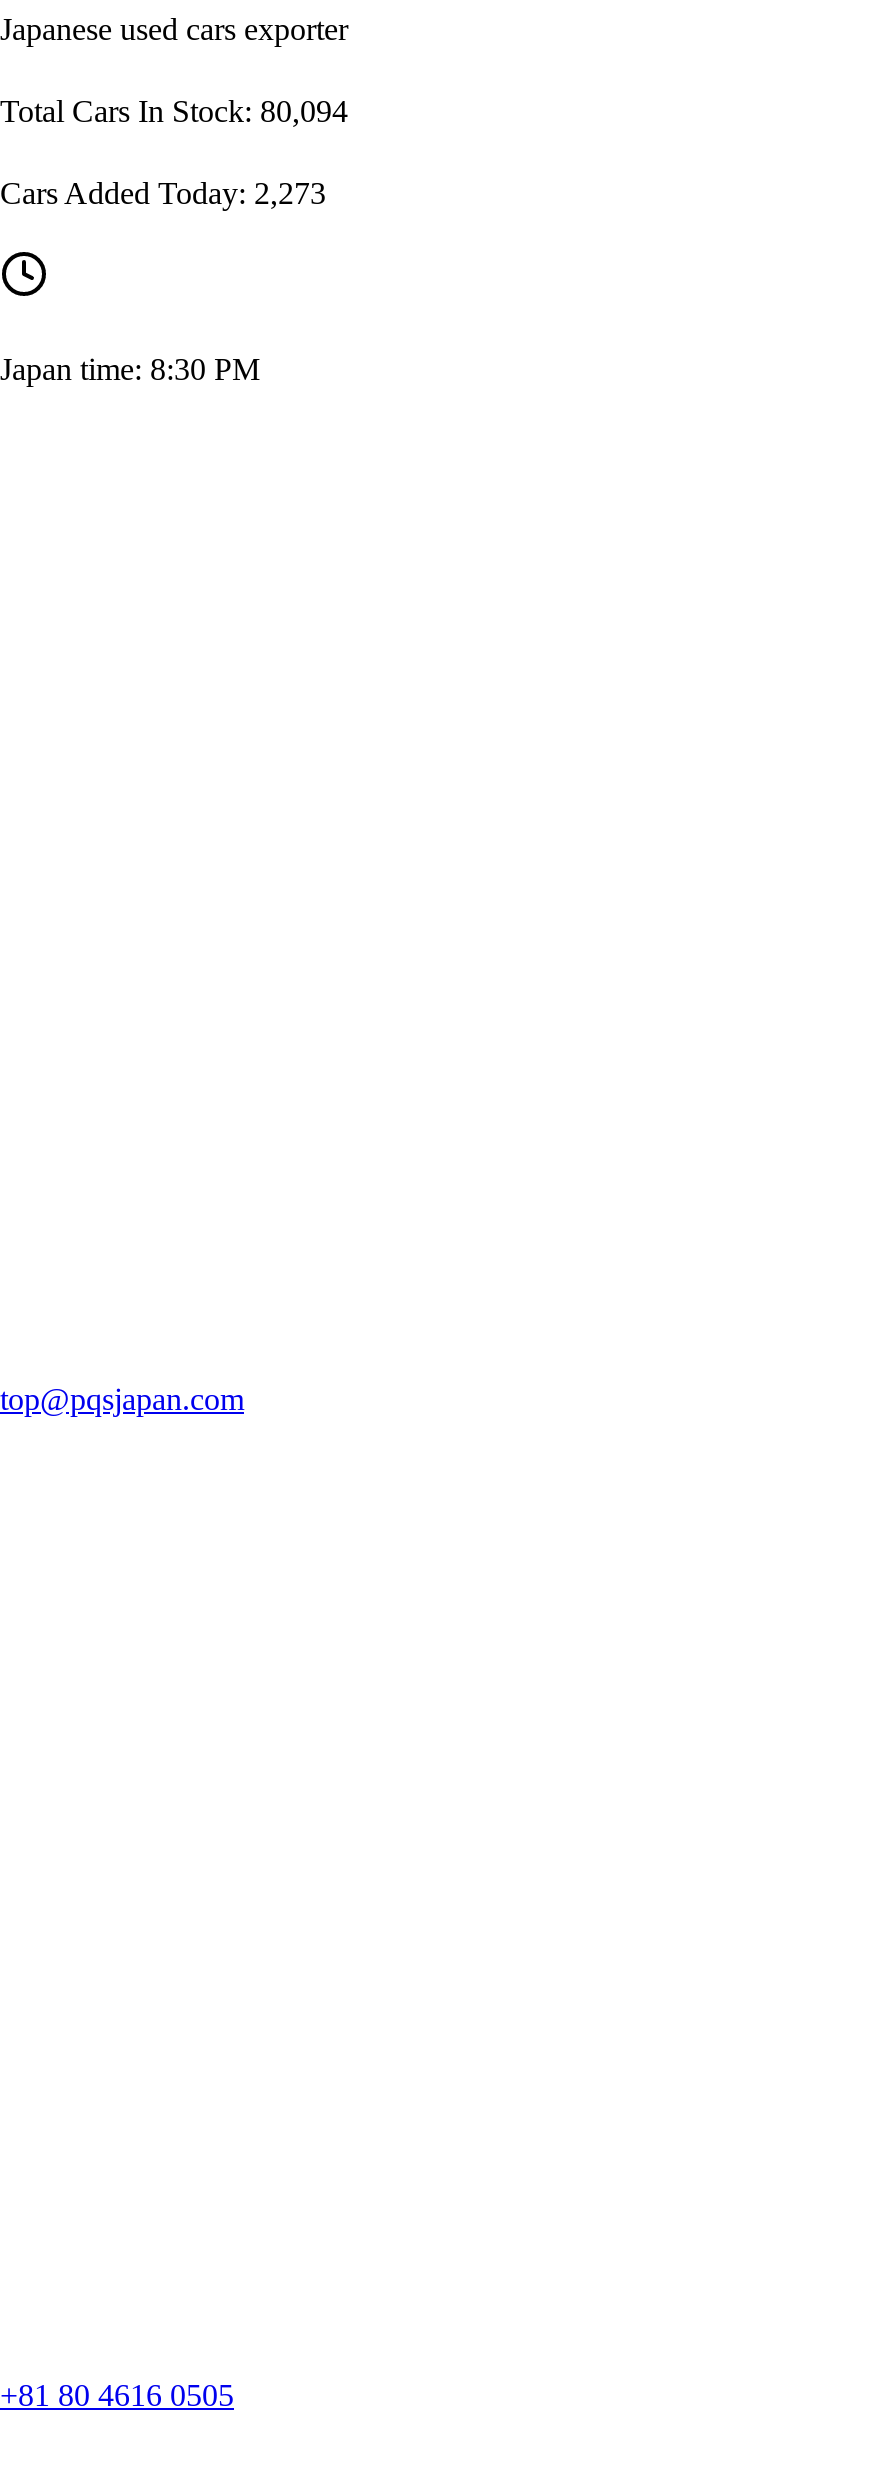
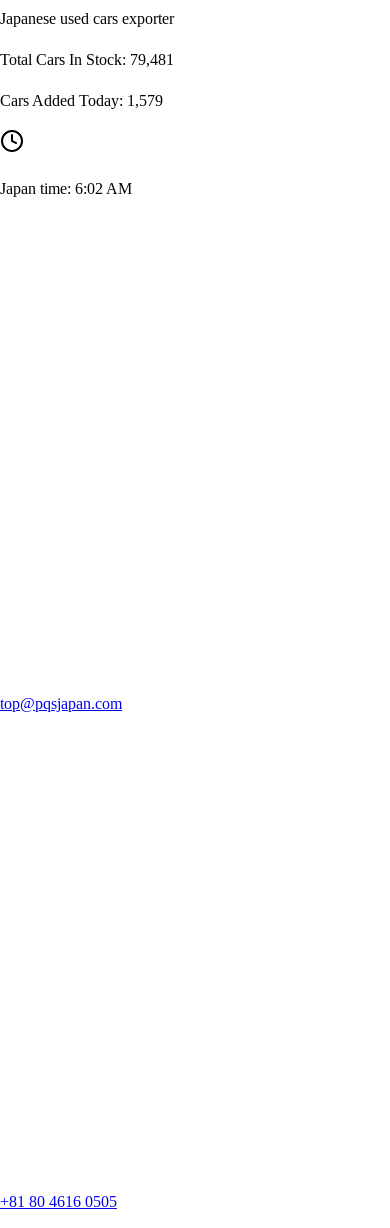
[0,94,348,128] Total Cars In Stock: 80,094 -> [0,51,174,68] Total Cars In Stock: 79,481
[0,176,326,210] Cars Added Today: 2,273 -> [0,92,163,109] Cars Added Today: 1,579
[0,352,260,386] Japan time: 8:30 PM -> [0,180,132,197] Japan time: 6:02 AM

